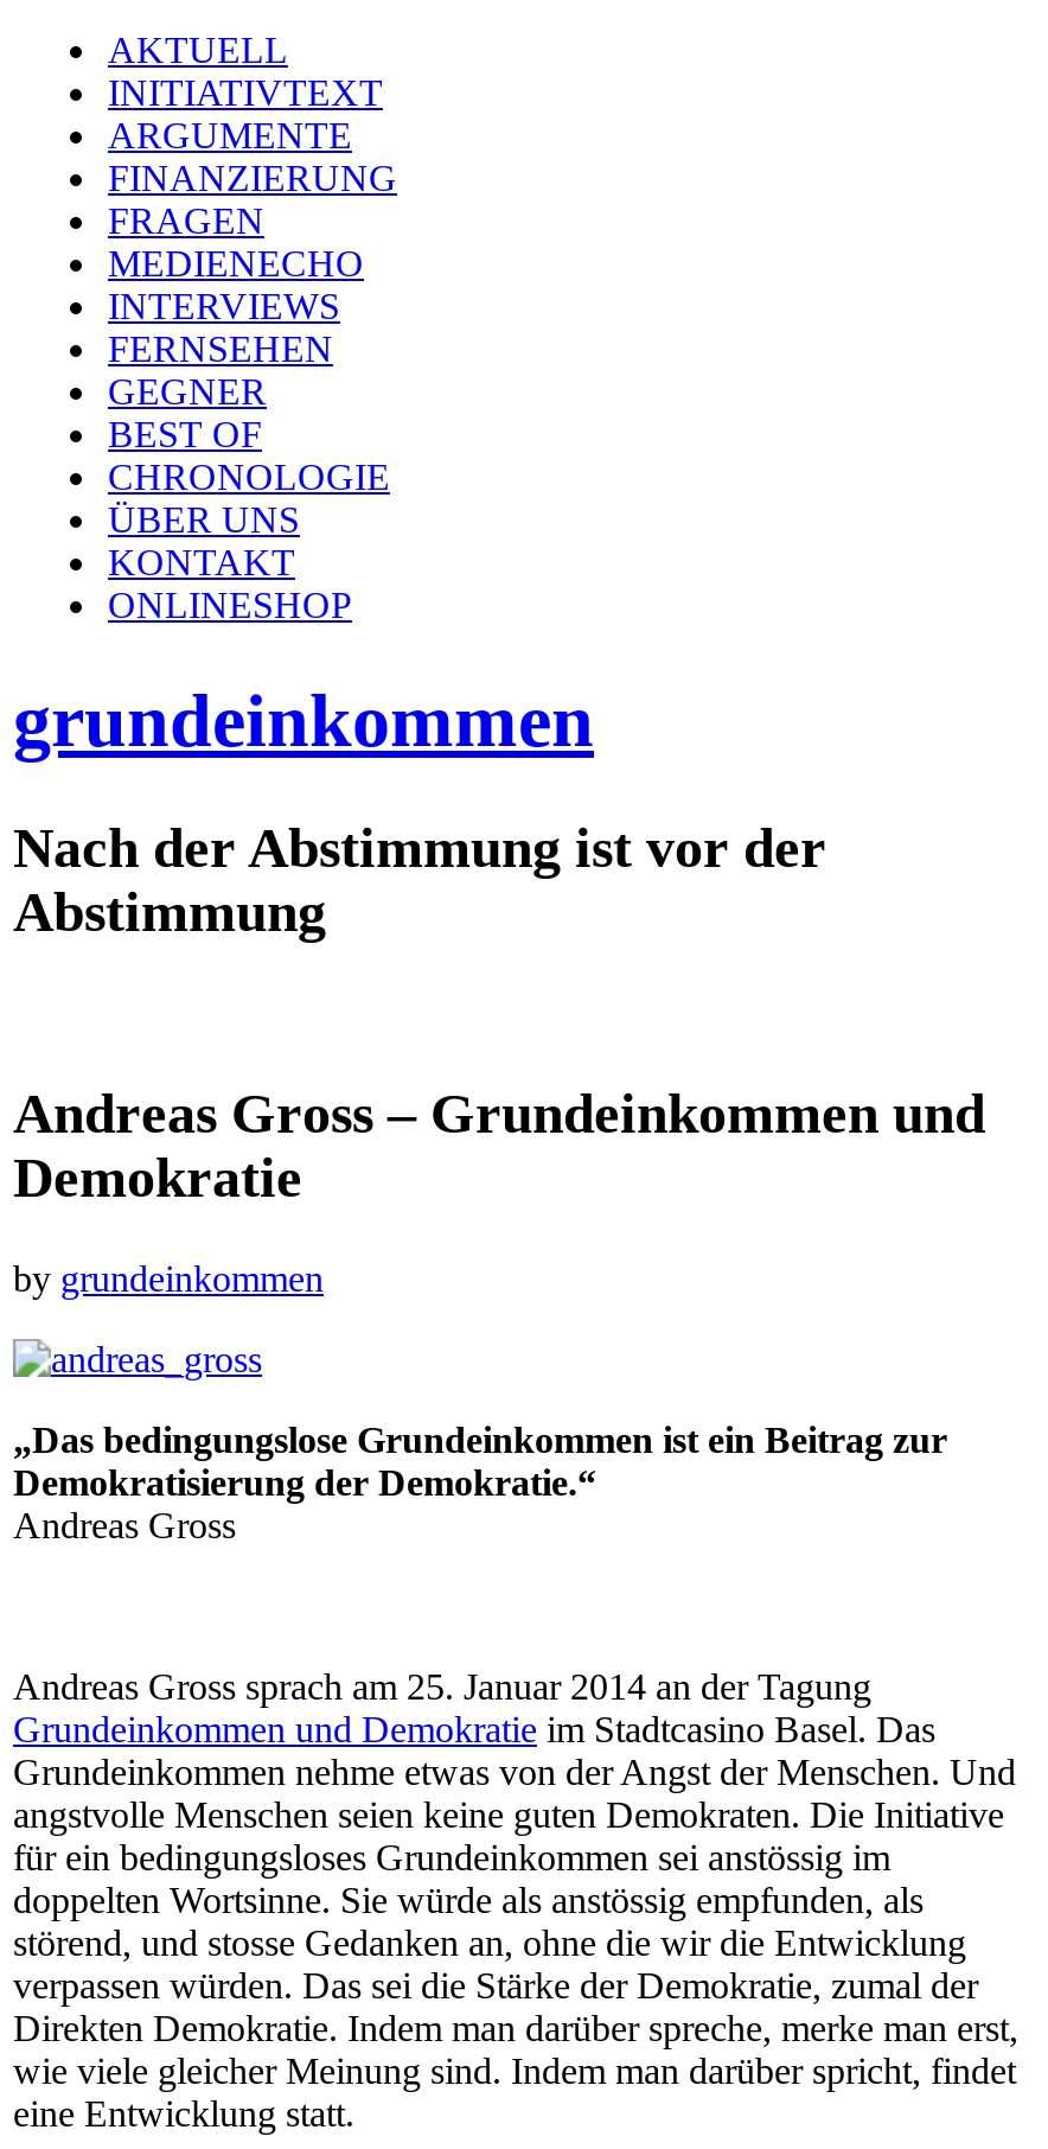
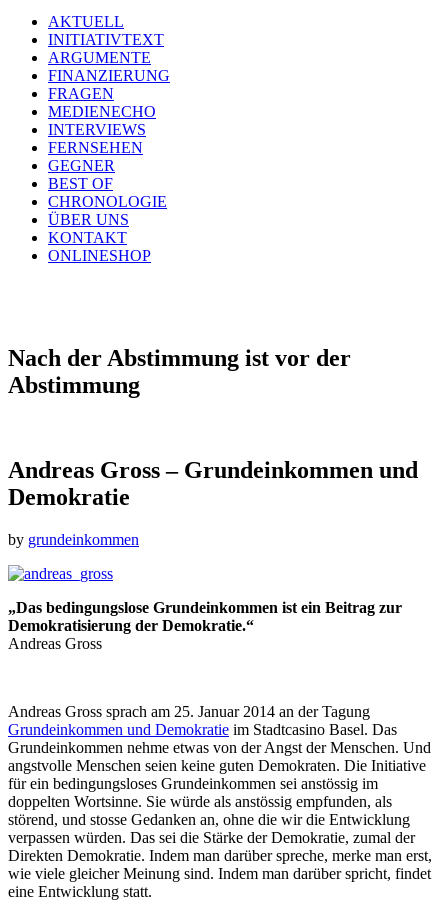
[13,678,594,764] grundeinkommen -> none

